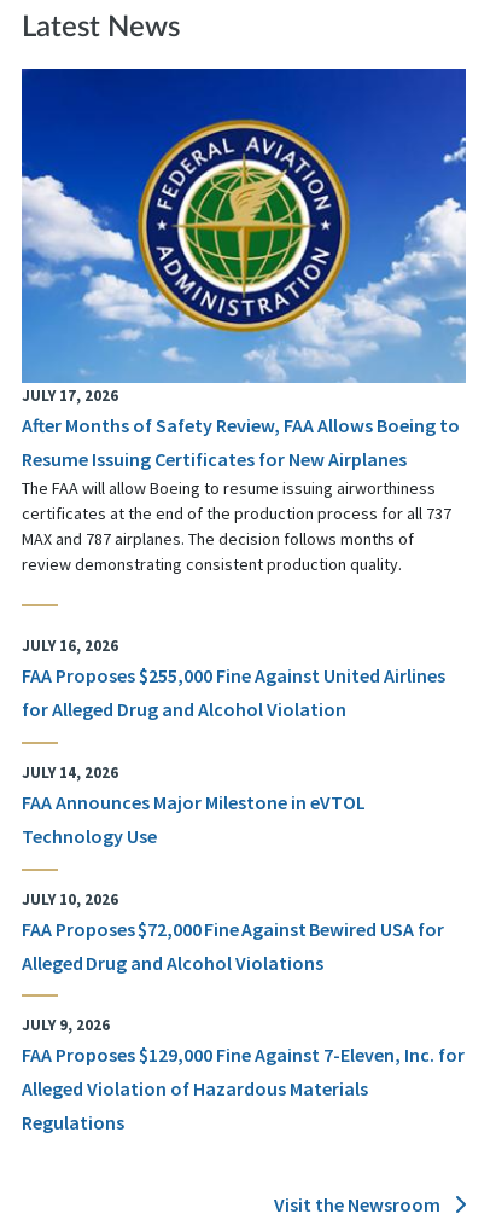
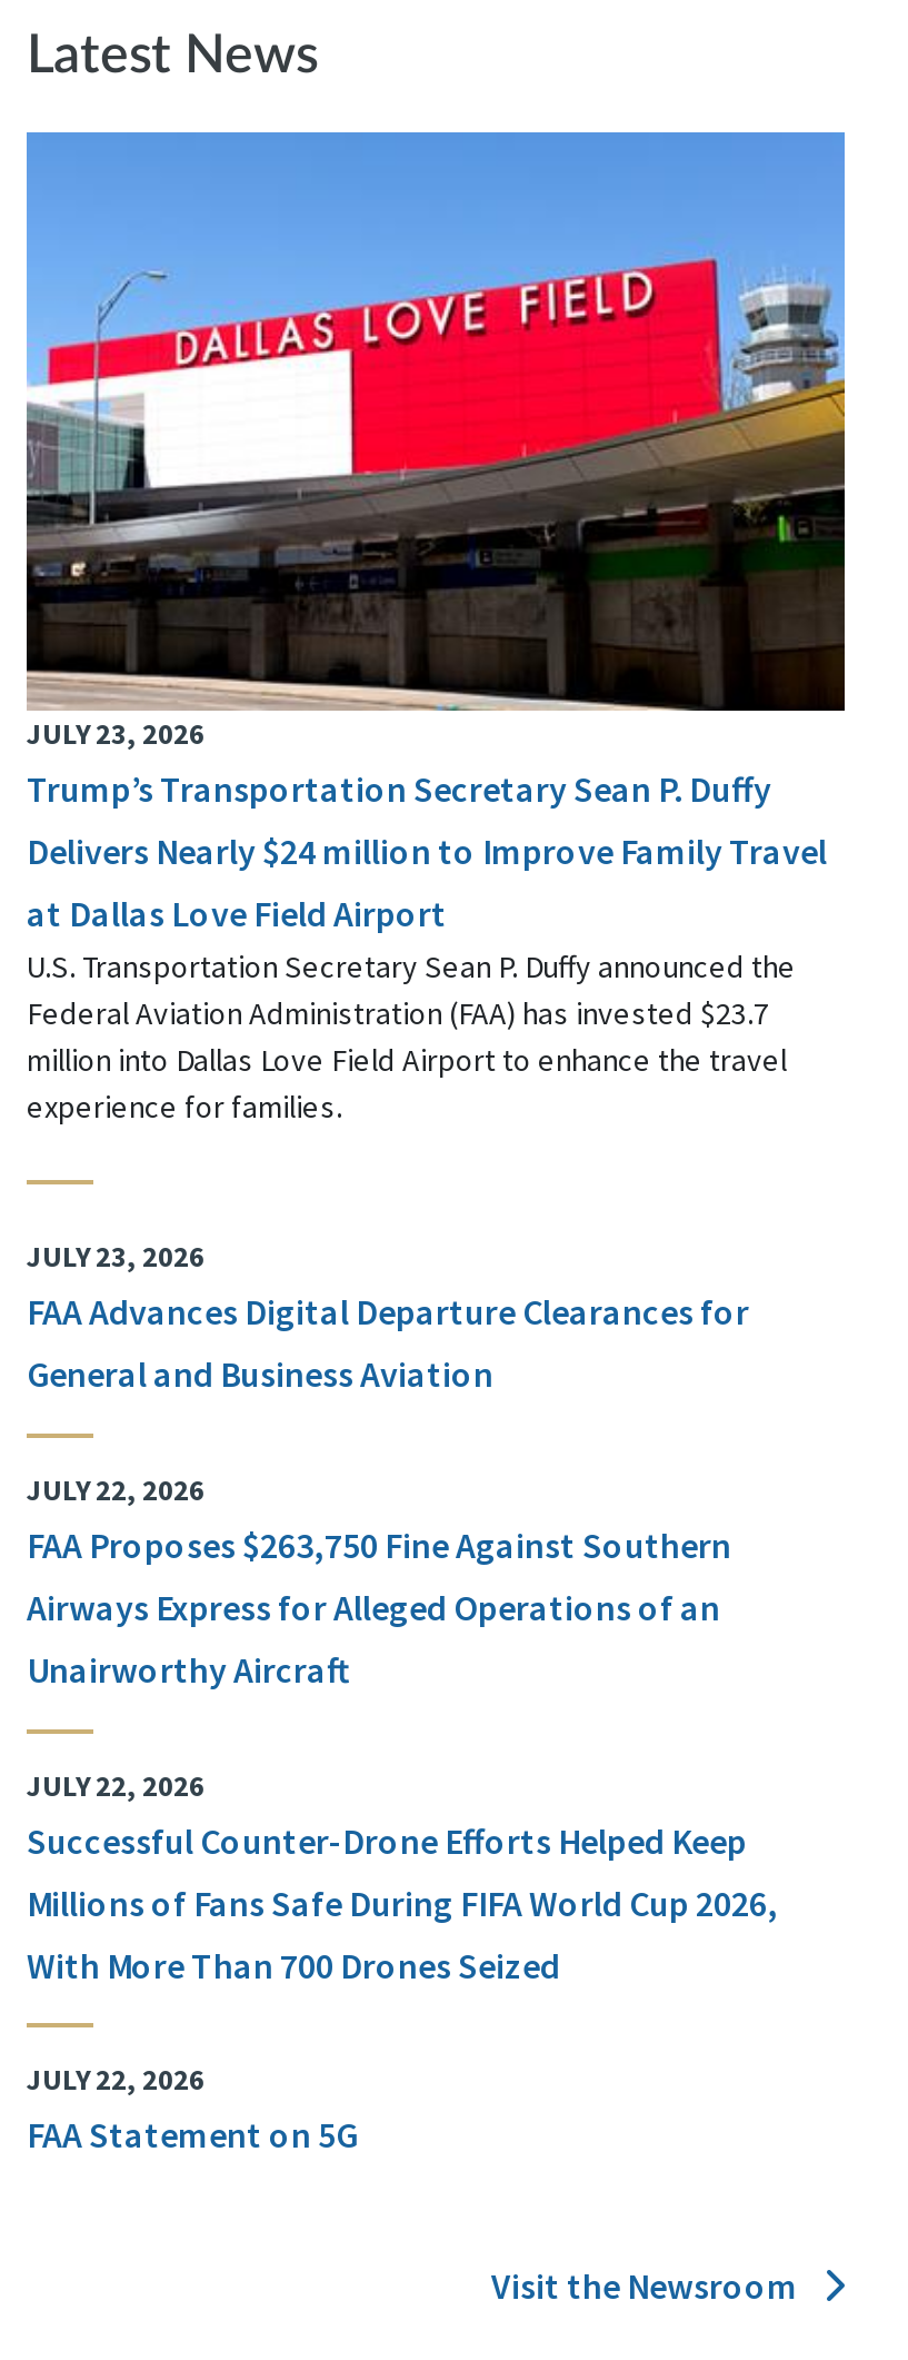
[21,68,467,575] [image] | JULY 17, 2026 | After Months of Safety Review, FAA Allows Boeing to | Resume Issuing Certificates for New Airplanes | The FAA will allow Boeing to resume issuing airworthiness | certificates at the end of the production process for all 737 | MAX and 787 airplanes. The decision follows months of | review demonstrating consistent production quality. -> [24,130,847,1126] [image] | JULY 23, 2026 | Trump’s Transportation Secretary Sean P. Duffy | Delivers Nearly $24 million to Improve Family Travel | at Dallas Love Field Airport | U.S. Transportation Secretary Sean P. Duffy announced the | Federal Aviation Administration (FAA) has invested $23.7 | million into Dallas Love Field Airport to enhance the travel | experience for families.
[22,636,445,722] JULY 16, 2026 | FAA Proposes $255,000 Fine Against United Airlines | for Alleged Drug and Alcohol Violation -> [27,1239,749,1397] JULY 23, 2026 | FAA Advances Digital Departure Clearances for | General and Business Aviation
[22,762,366,848] JULY 14, 2026 | FAA Announces Major Milestone in eVTOL | Technology Use -> [27,1471,731,1692] JULY 22, 2026 | FAA Proposes $263,750 Fine Against Southern | Airways Express for Alleged Operations of an | Unairworthy Aircraft
[22,889,444,974] JULY 10, 2026 | FAA Proposes $72,000 Fine Against Bewired USA for | Alleged Drug and Alcohol Violations -> [27,1766,778,1987] JULY 22, 2026 | Successful Counter-Drone Efforts Helped Keep | Millions of Fans Safe During FIFA World Cup 2026, | With More Than 700 Drones Seized
[22,1015,465,1135] JULY 9, 2026 | FAA Proposes $129,000 Fine Against 7-Eleven, Inc. for | Alleged Violation of Hazardous Materials | Regulations -> [27,2061,358,2157] JULY 22, 2026 | FAA Statement on 5G

